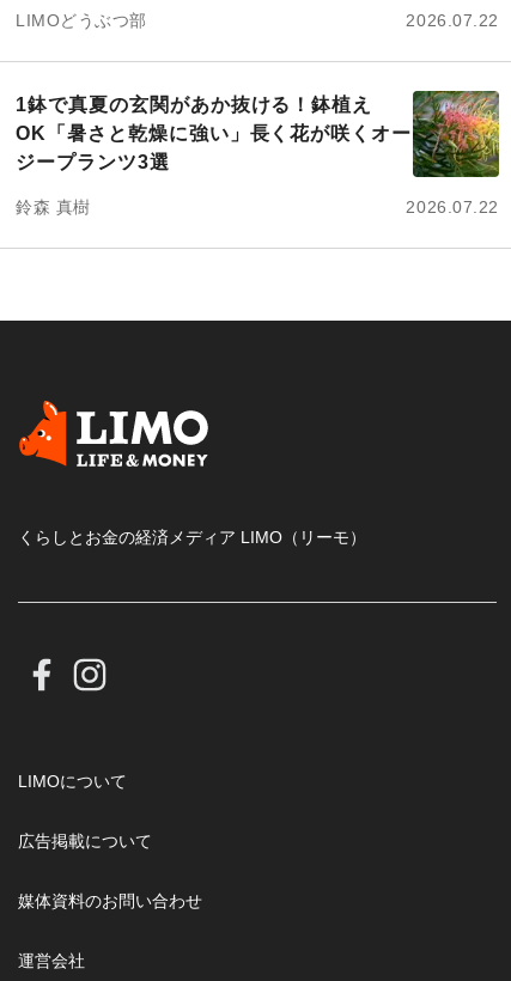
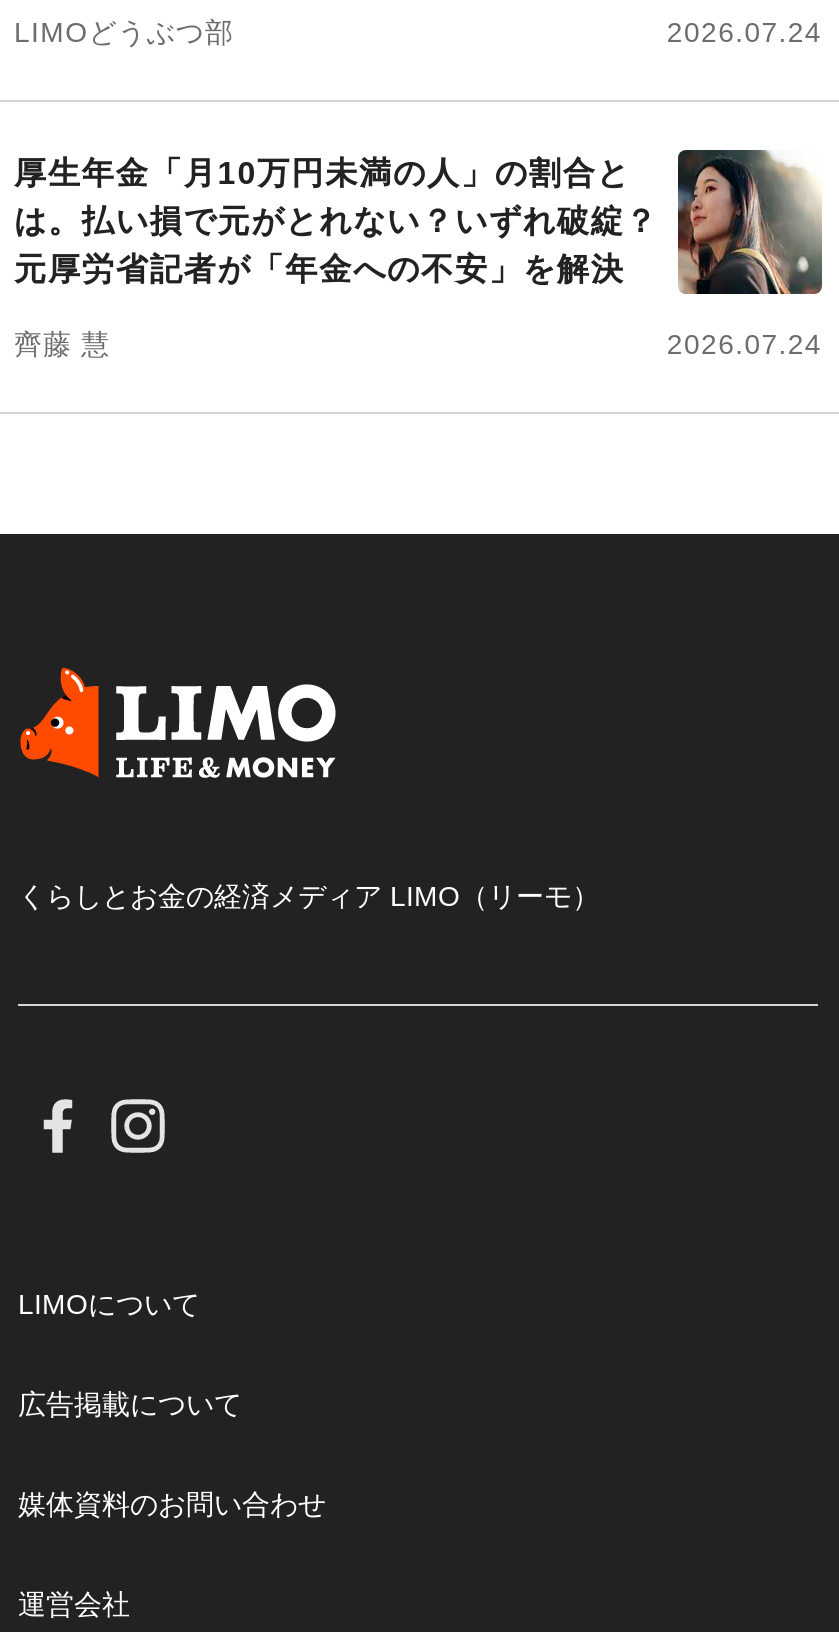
[406,11,499,30] 2026.07.22 -> [667,16,822,48] 2026.07.24
[16,90,500,178] [image] | 1鉢で真夏の玄関があか抜ける！鉢植え | OK「暑さと乾燥に強い」長く花が咲くオー | ジープランツ3選 -> [14,150,822,296] [image] | 厚生年金「月10万円未満の人」の割合と | は。払い損で元がとれない？いずれ破綻？ | 元厚労省記者が「年金への不安」を解決
[16,197,499,217] 鈴森 真樹 | 2026.07.22 -> [14,328,822,360] 齊藤 慧 | 2026.07.24

